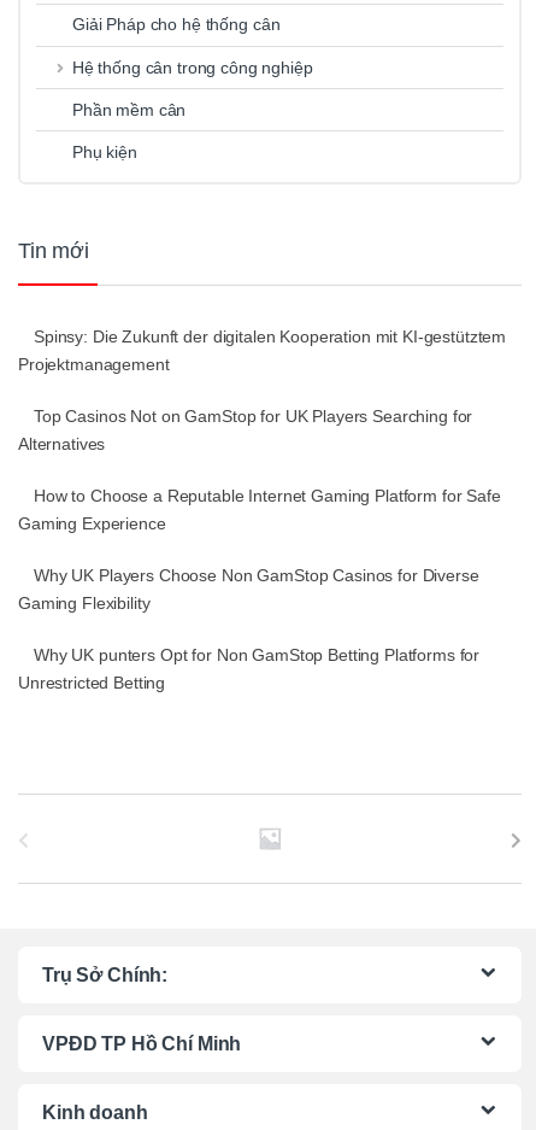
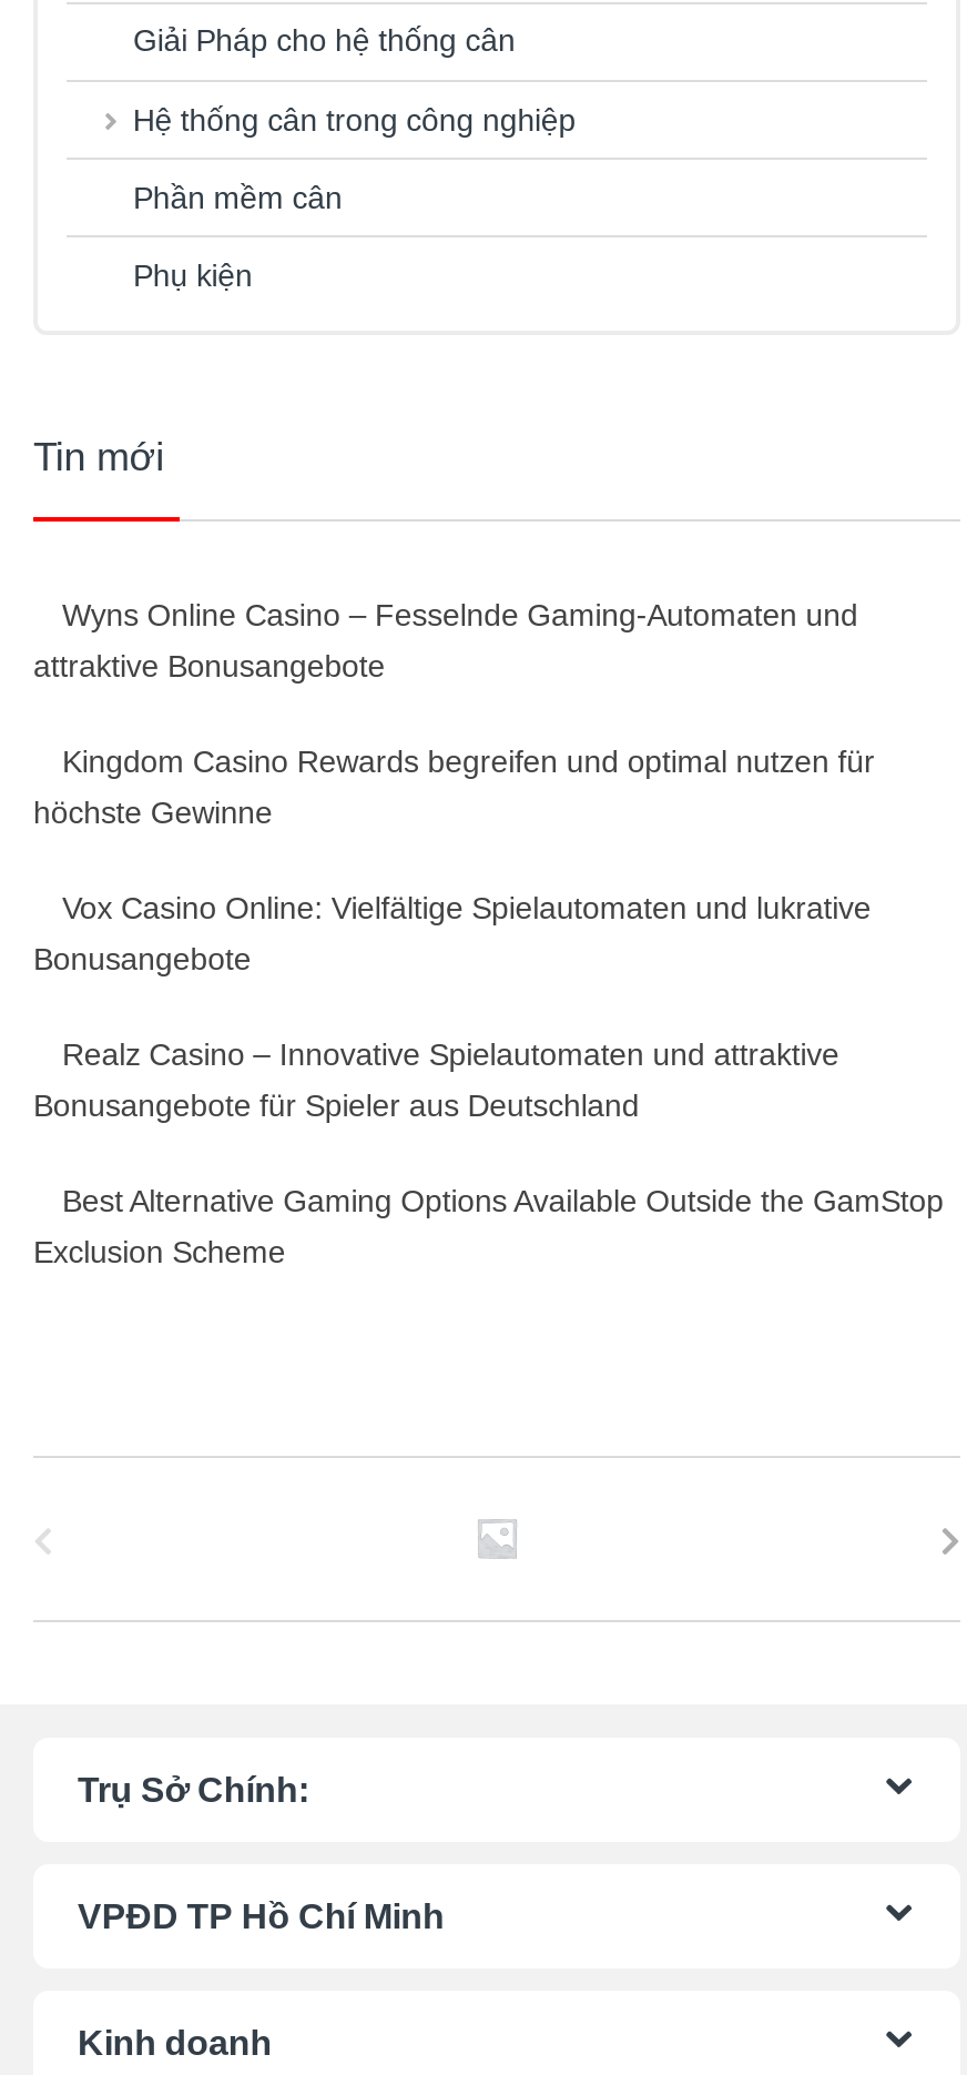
[18,327,506,374] Spinsy: Die Zukunft der digitalen Kooperation mit KI-gestütztem | Projektmanagement -> [33,597,858,684] Wyns Online Casino – Fesselnde Gaming-Automaten und | attraktive Bonusangebote
[18,407,473,454] Top Casinos Not on GamStop for UK Players Searching for | Alternatives -> [33,744,875,830] Kingdom Casino Rewards begreifen und optimal nutzen für | höchste Gewinne
[18,486,501,533] How to Choose a Reputable Internet Gaming Platform for Safe | Gaming Experience -> [33,890,871,977] Vox Casino Online: Vielfältige Spielautomaten und lukrative | Bonusangebote
[18,566,479,613] Why UK Players Choose Non GamStop Casinos for Diverse | Gaming Flexibility -> [33,1037,839,1123] Realz Casino – Innovative Spielautomaten und attraktive | Bonusangebote für Spieler aus Deutschland
[18,645,480,692] Why UK punters Opt for Non GamStop Betting Platforms for | Unrestricted Betting -> [33,1183,944,1270] Best Alternative Gaming Options Available Outside the GamStop | Exclusion Scheme

